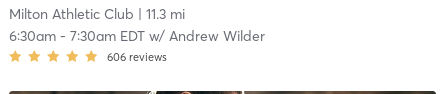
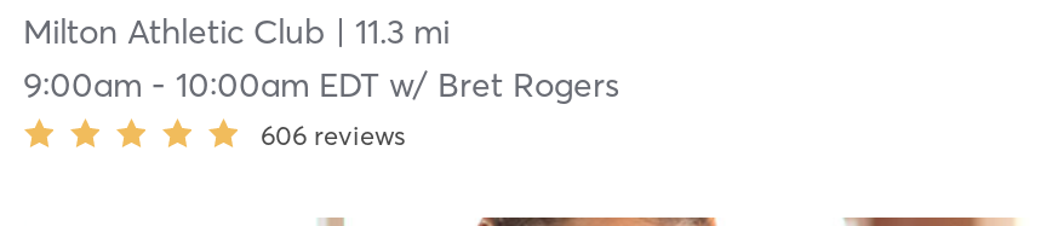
[8,27,264,45] 6:30am - 7:30am EDT w/ Andrew Wilder -> [23,64,619,107] 9:00am - 10:00am EDT w/ Bret Rogers

